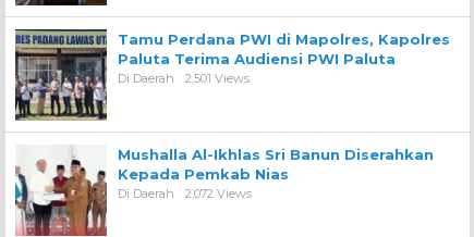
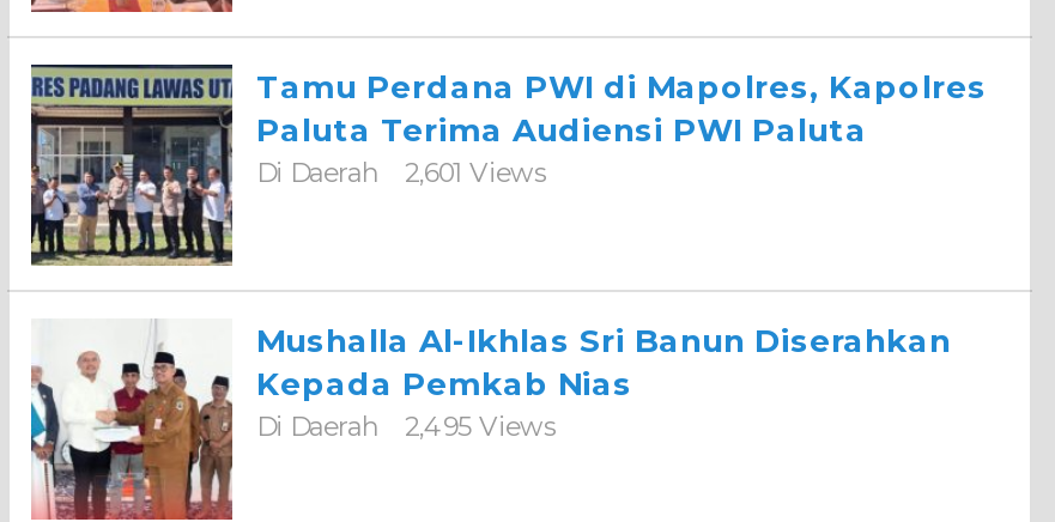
[118,71,250,86] Di Daerah 2,501 Views -> [256,156,546,190] Di Daerah 2,601 Views
[118,186,252,201] Di Daerah 2,072 Views -> [256,410,556,443] Di Daerah 2,495 Views

